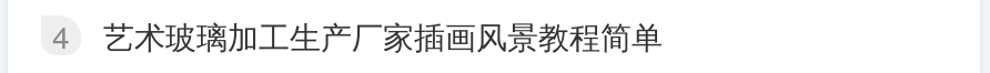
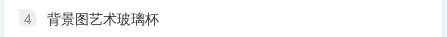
[103,13,663,57] 艺术玻璃加工生产厂家插画风景教程简单 -> [47,8,159,28] 背景图艺术玻璃杯

